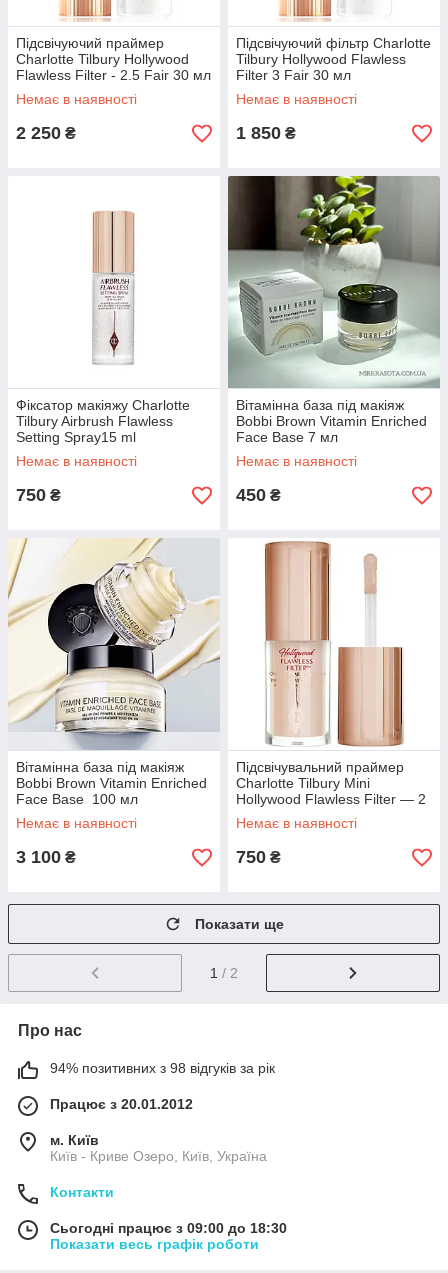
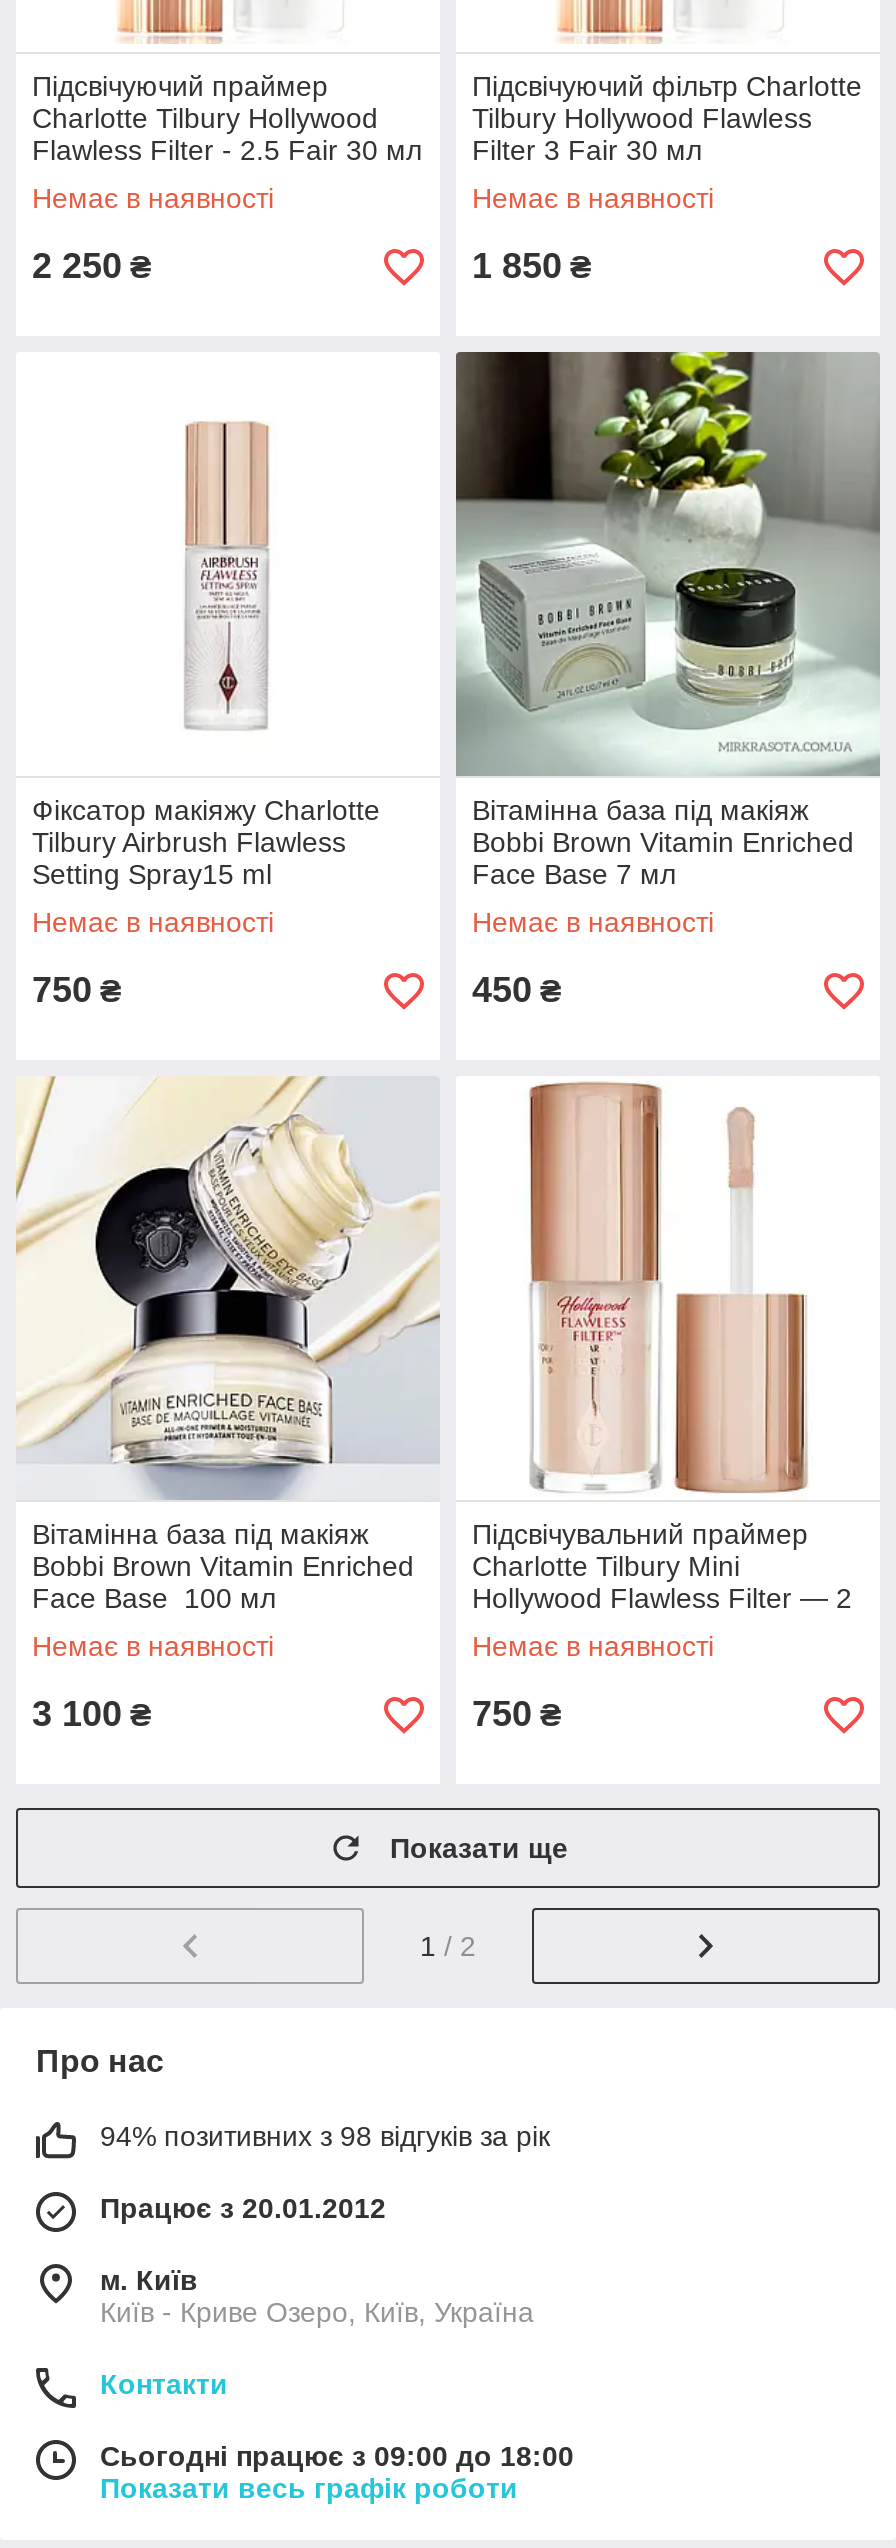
[50,1220,287,1236] Сьогодні працює з 09:00 до 18:30 -> [100,2440,574,2472] Сьогодні працює з 09:00 до 18:00

